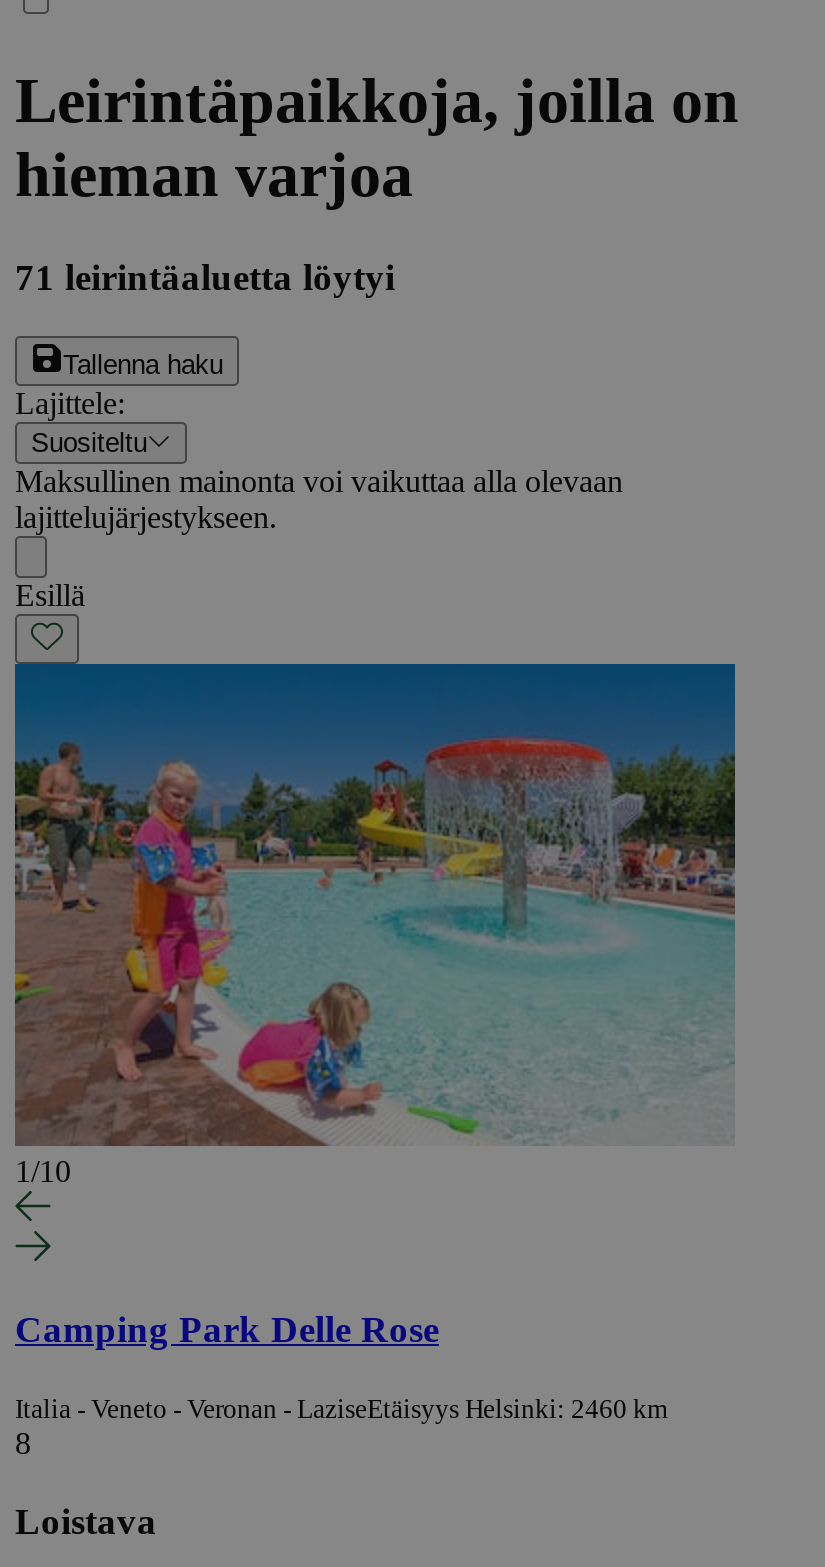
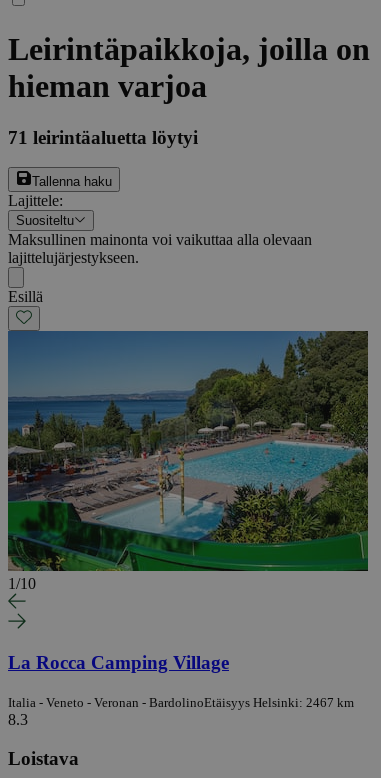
[13,662,737,1148] [image] -> [7,330,369,572] [image]
[15,1308,439,1350] Camping Park Delle Rose -> [8,652,229,673] La Rocca Camping Village
[15,1394,667,1460] Italia - Veneto - Veronan - LaziseEtäisyys Helsinki: 2460 km | 8 -> [8,695,354,728] Italia - Veneto - Veronan - BardolinoEtäisyys Helsinki: 2467 km | 8.3

